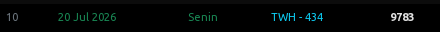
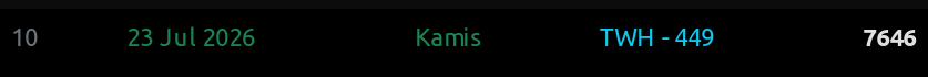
[58,11,414,23] 20 Jul 2026 | Senin | TWH - 434 | 9783 -> [127,24,916,51] 23 Jul 2026 | Kamis | TWH - 449 | 7646

